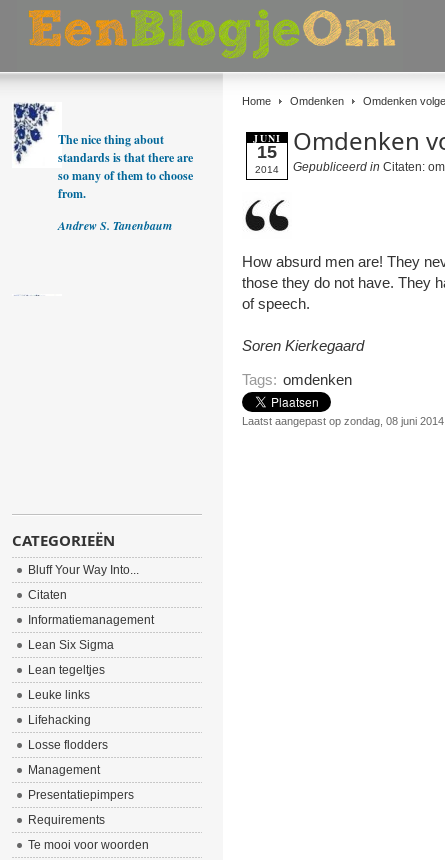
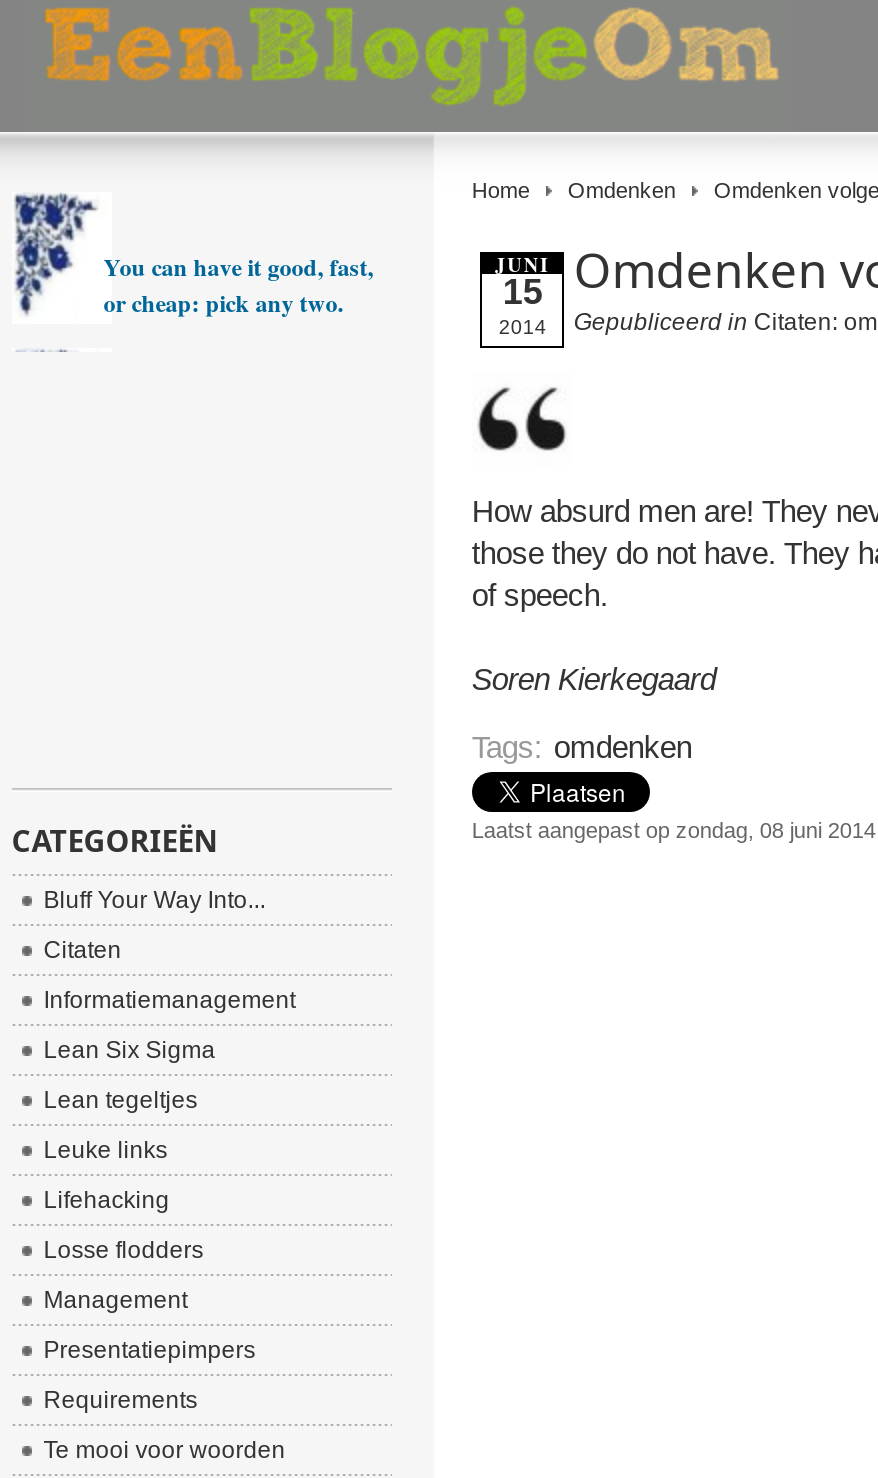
[58,131,193,234] The nice thing about | standards is that there are | so many of them to choose | from. | Andrew S. Tanenbaum -> [103,250,373,320] You can have it good, fast, | or cheap: pick any two.

